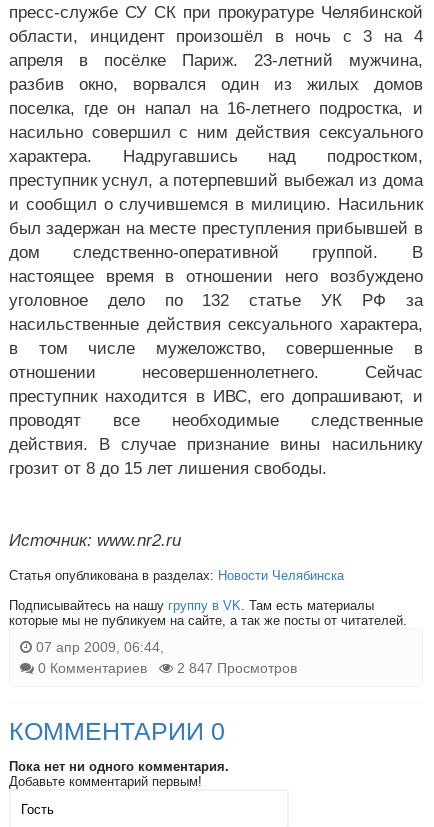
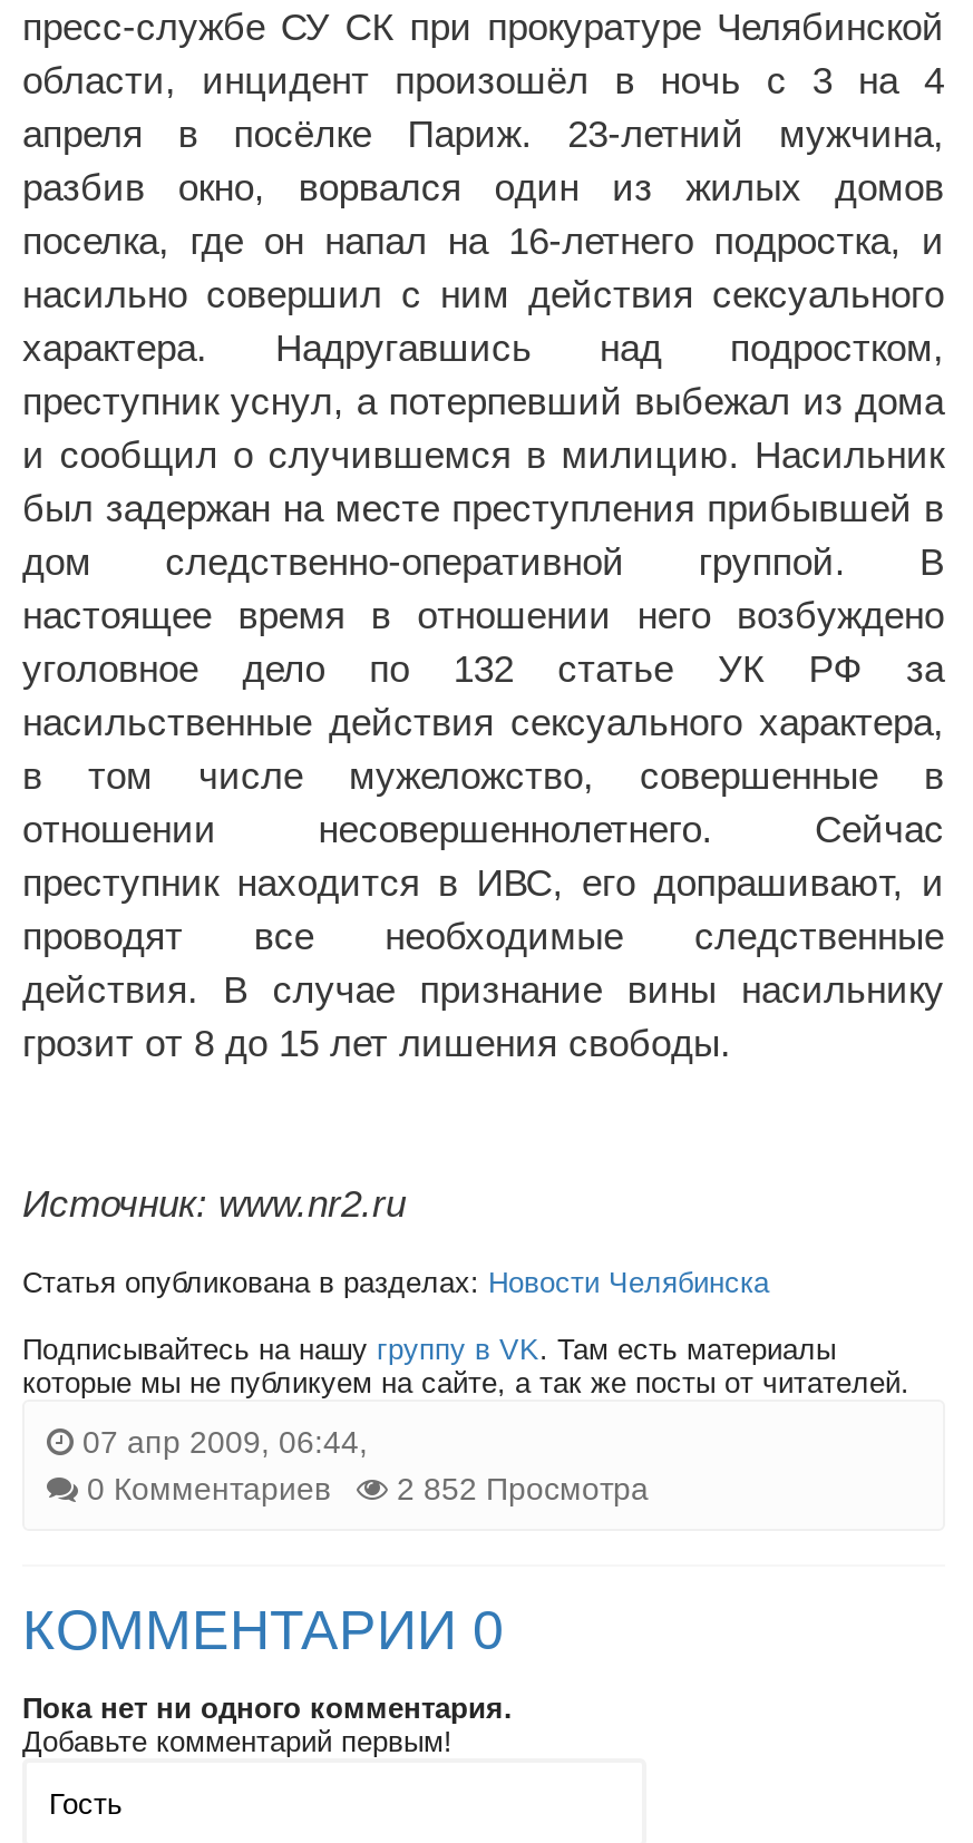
[38,660,297,676] 0 Комментариев 2 847 Просмотров -> [87,1471,649,1506] 0 Комментариев 2 852 Просмотра

